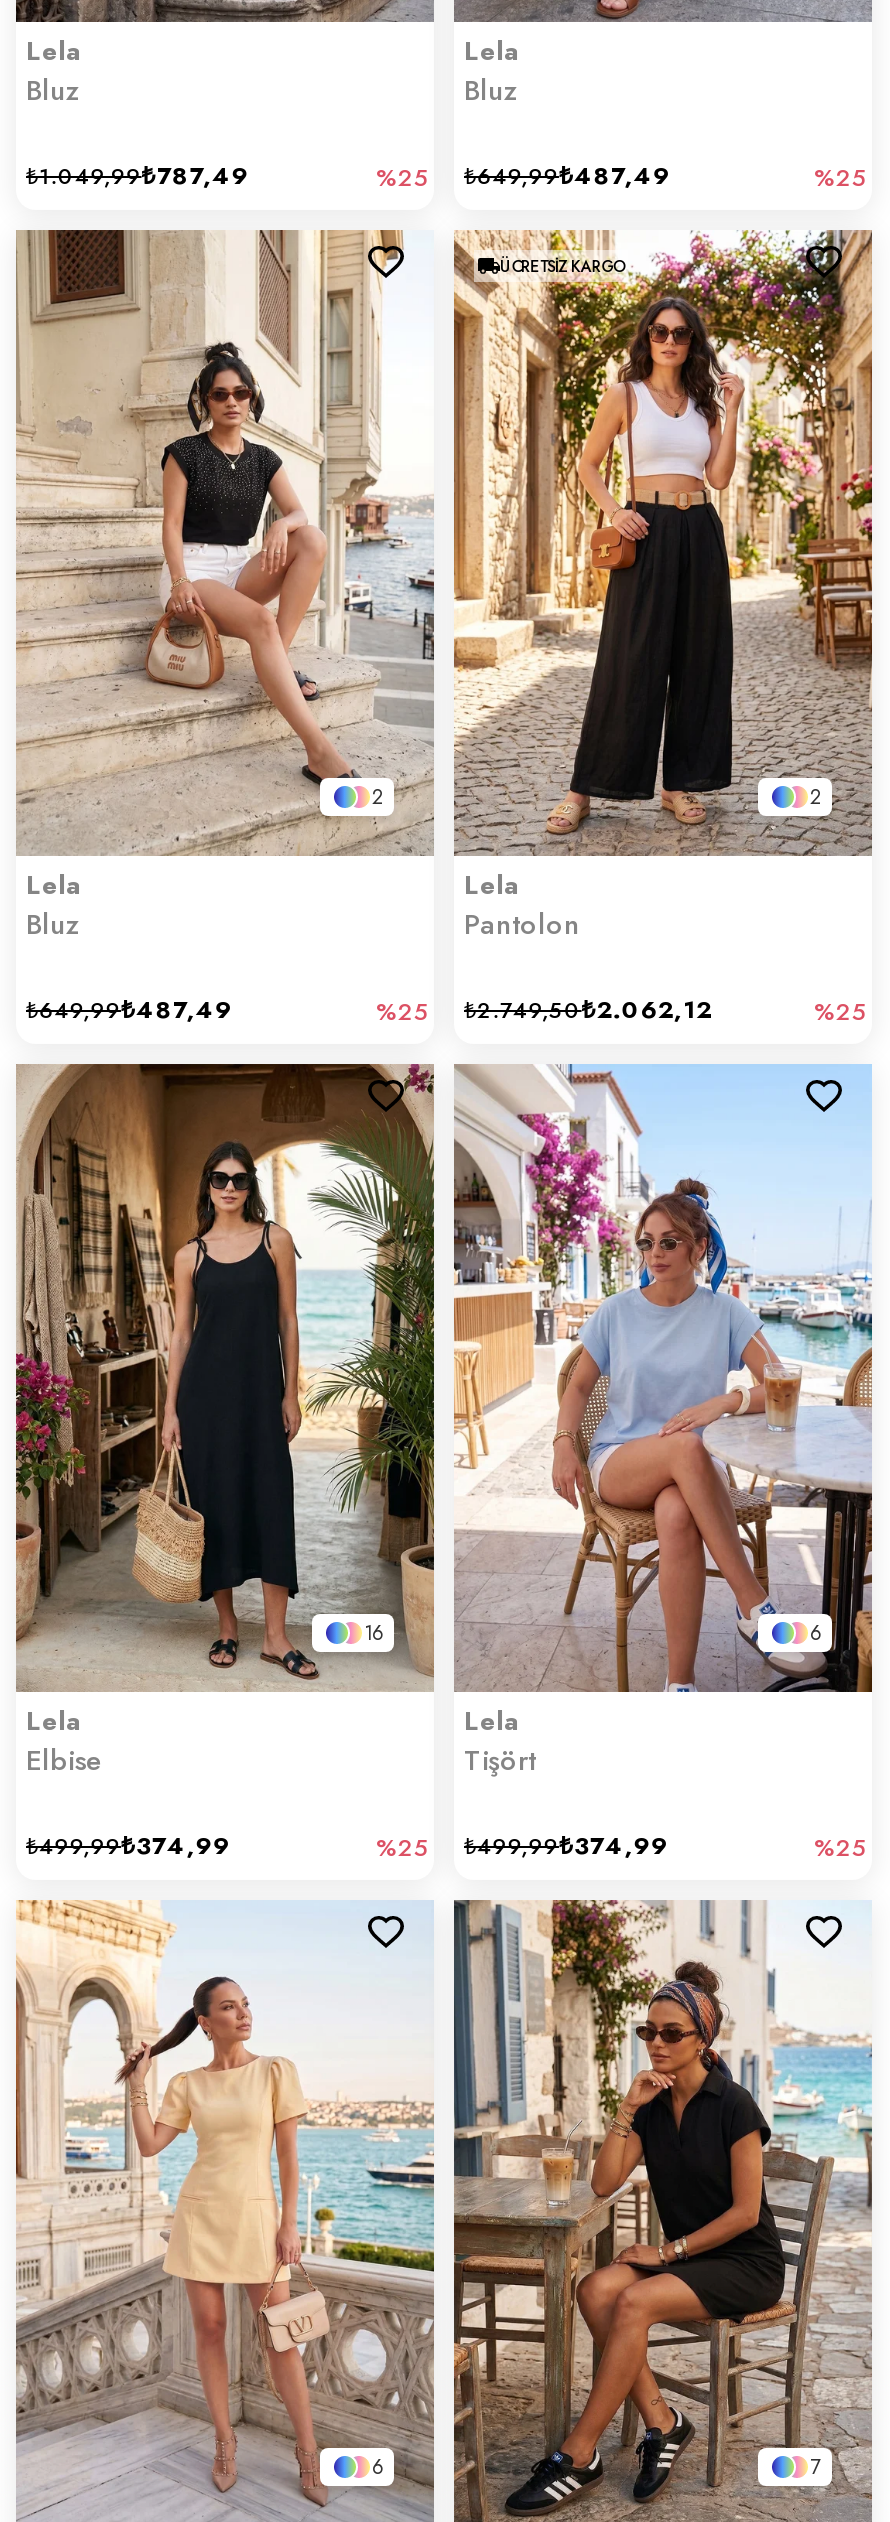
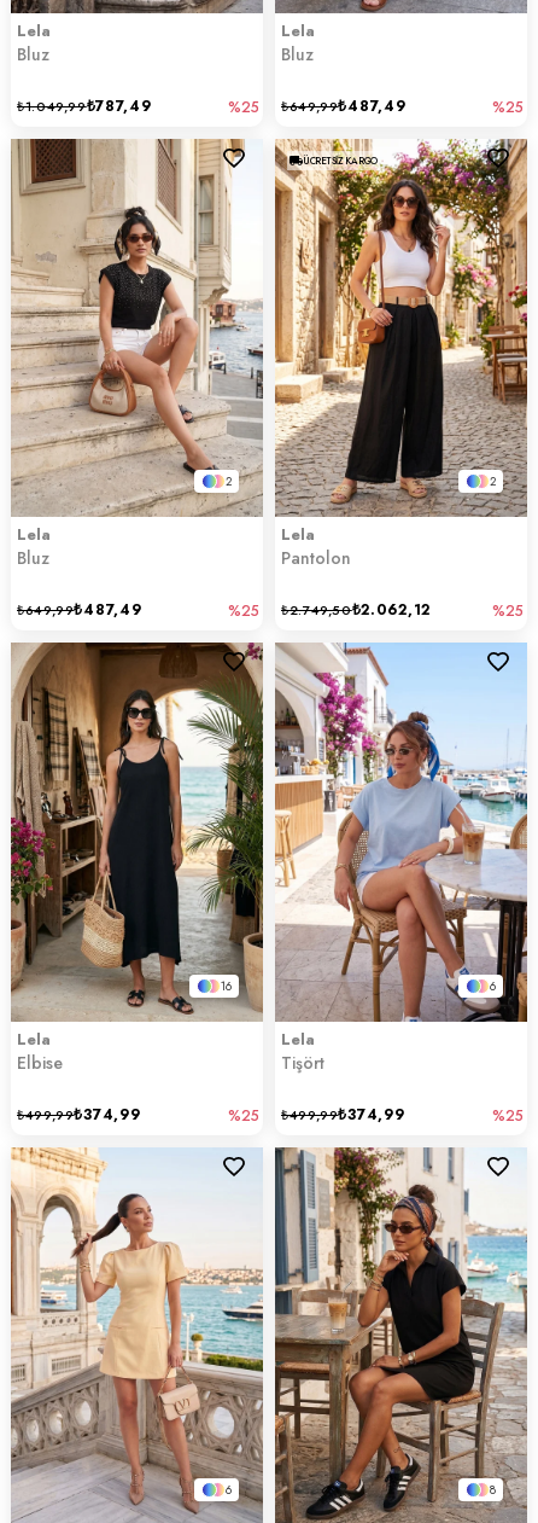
[810,2452,820,2482] 7 -> [490,1481,496,1499] 8

